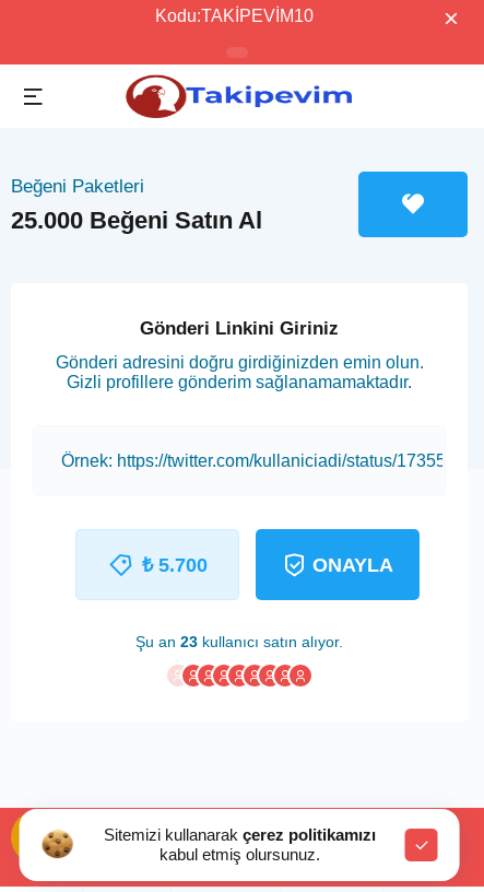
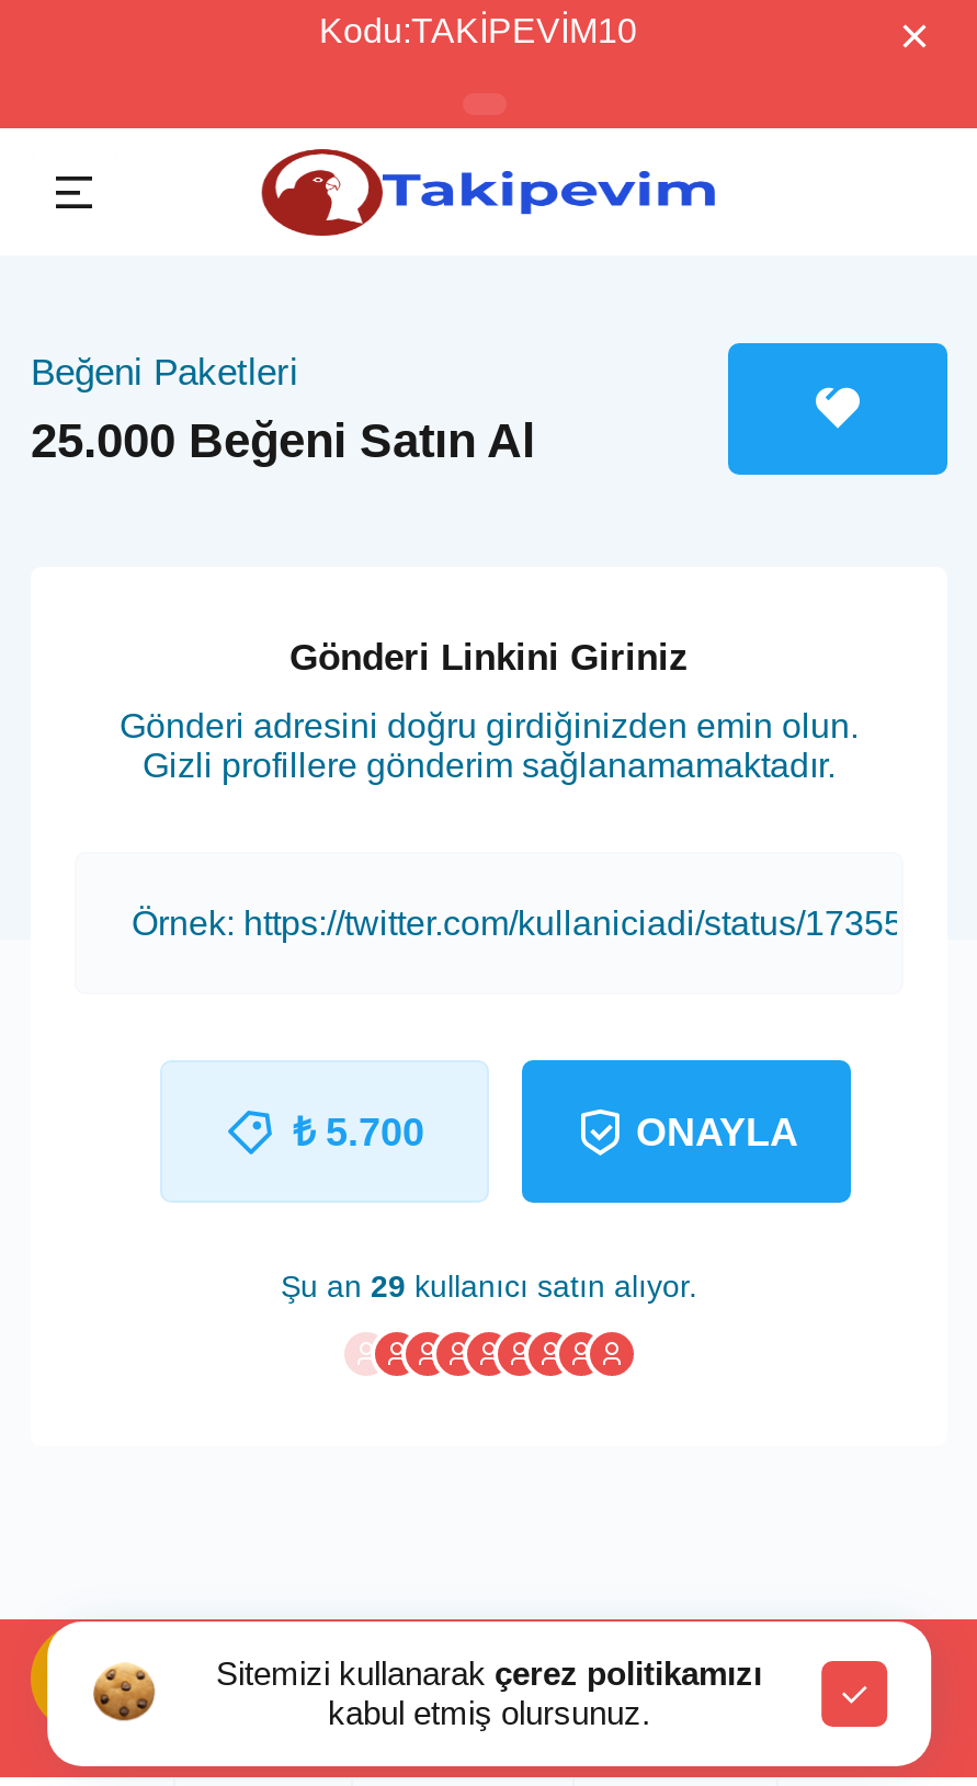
[135,633,343,650] Şu an 23 kullanıcı satın alıyor. -> [281,1269,697,1304] Şu an 29 kullanıcı satın alıyor.

